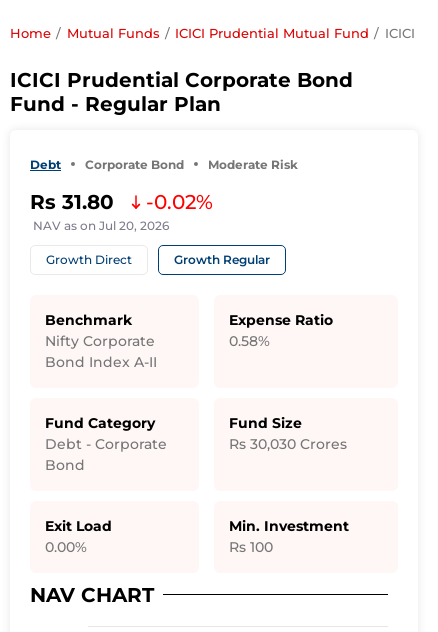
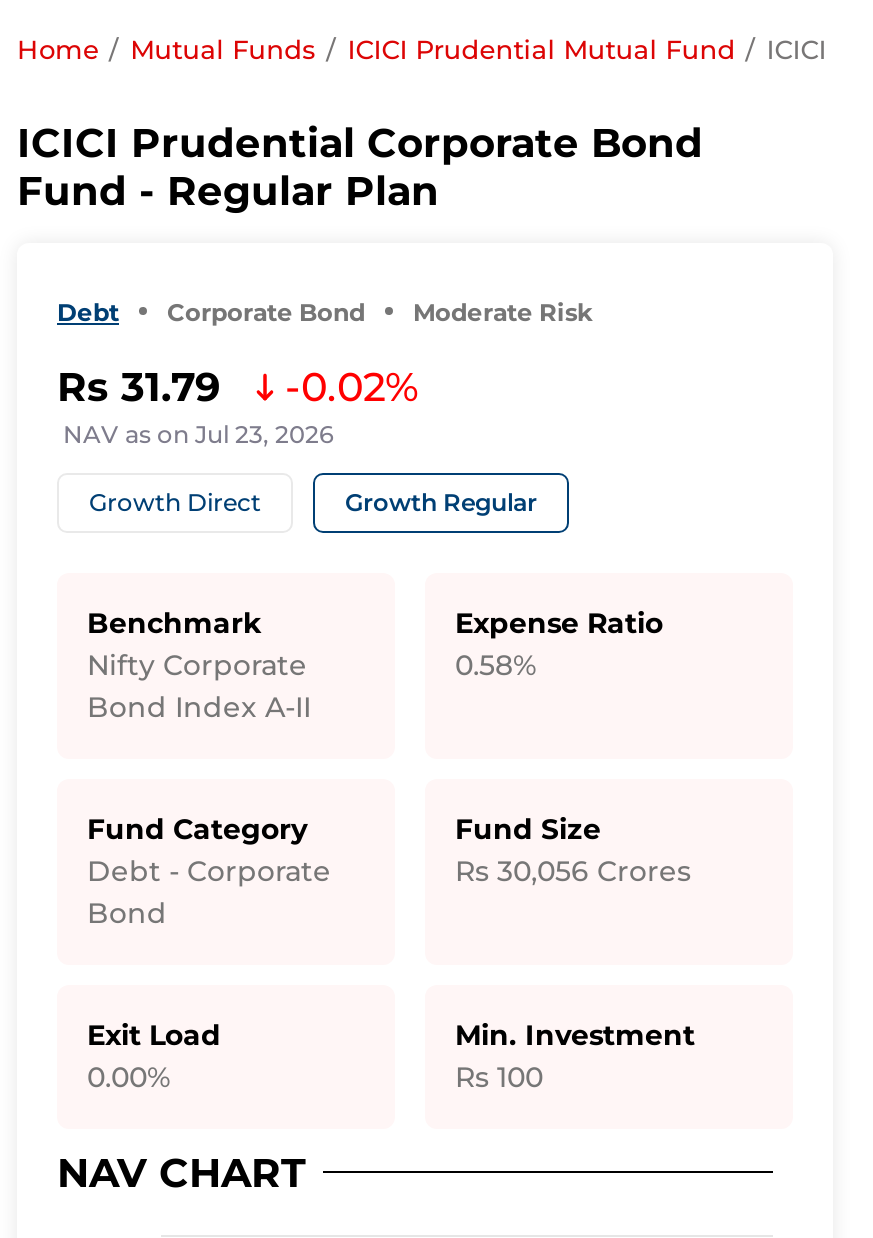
[30,190,196,214] Rs 31.80 -0.02 -> [57,363,385,411] Rs 31.79 -0.02
[30,218,169,233] NAV as on Jul 20, 2026 -> [57,419,333,449] NAV as on Jul 23, 2026
[229,435,347,453] Rs 30,030 Crores -> [455,853,691,889] Rs 30,056 Crores

